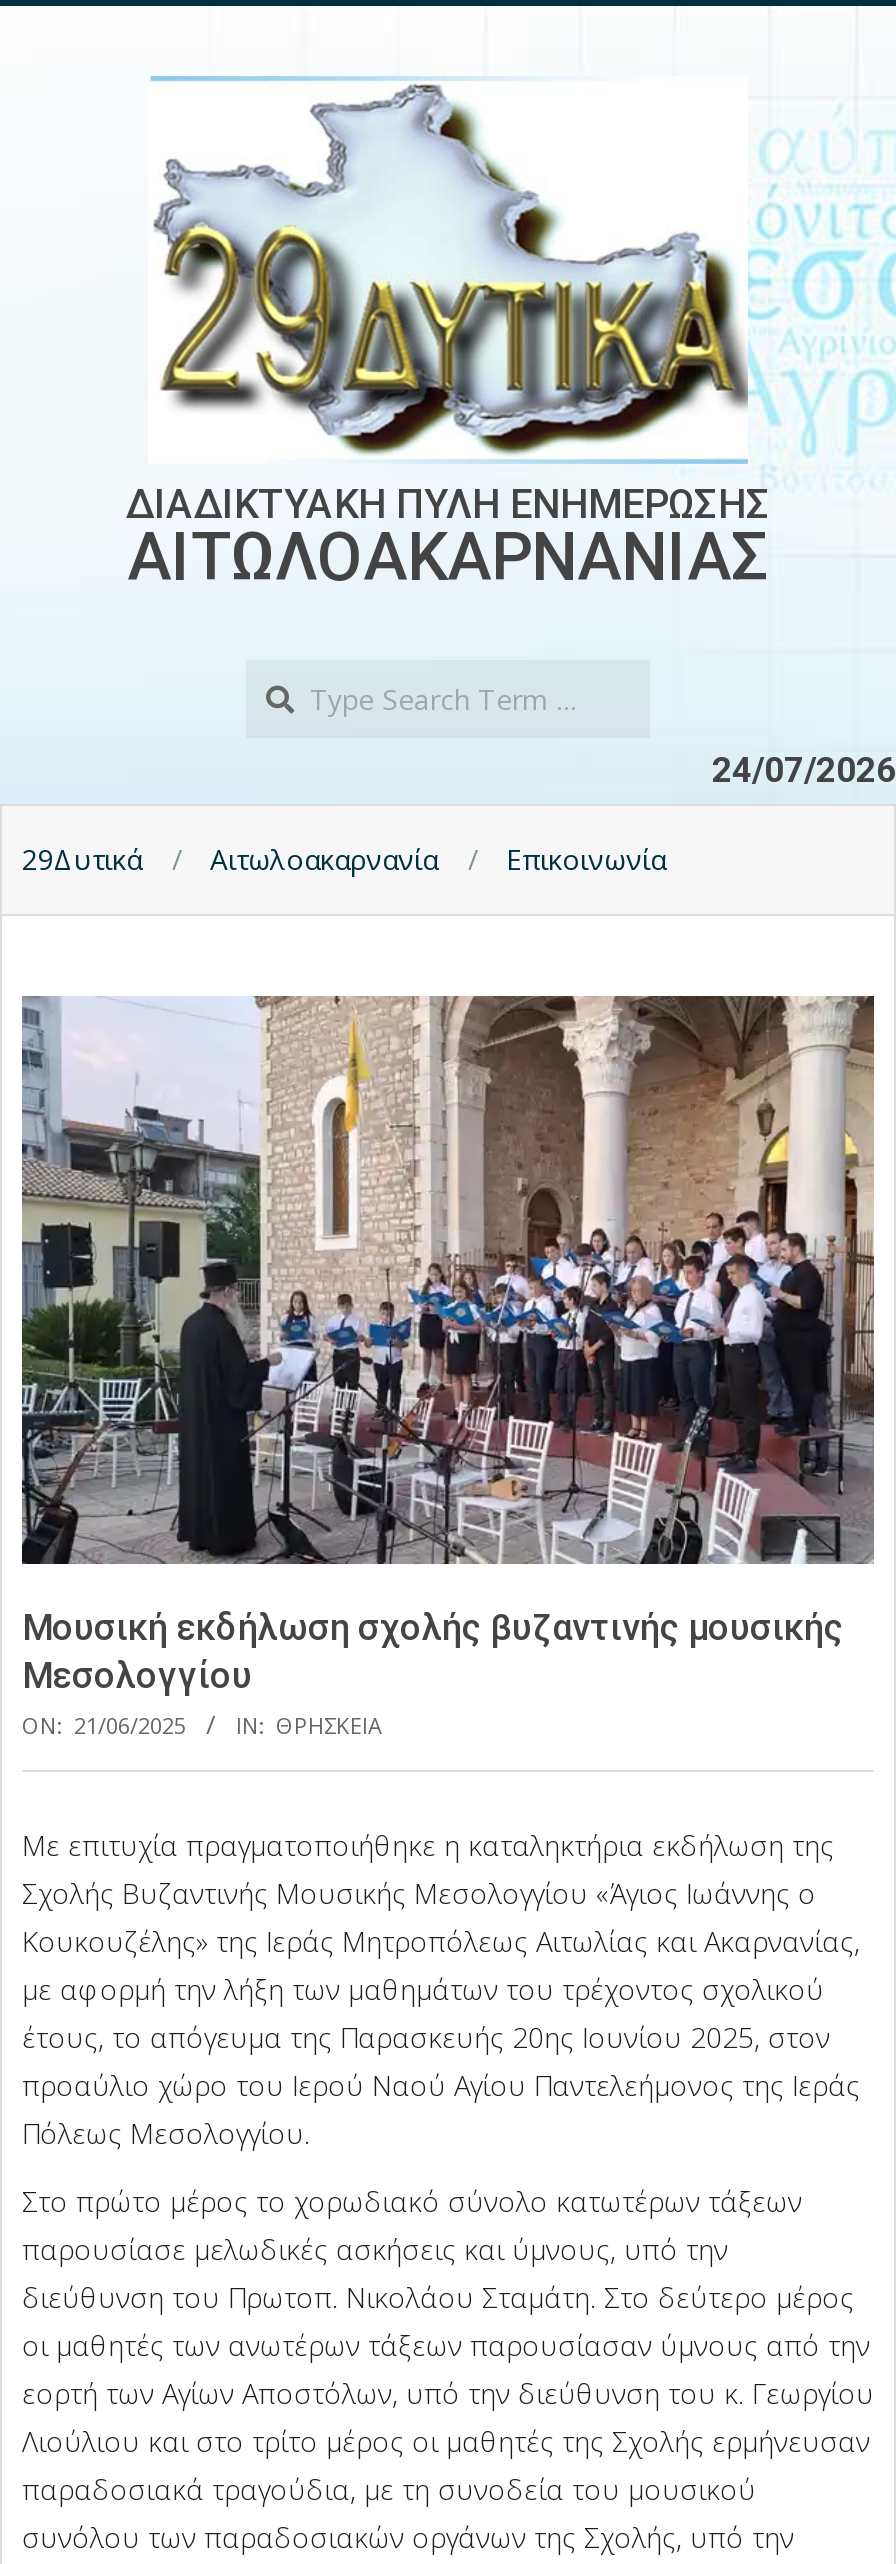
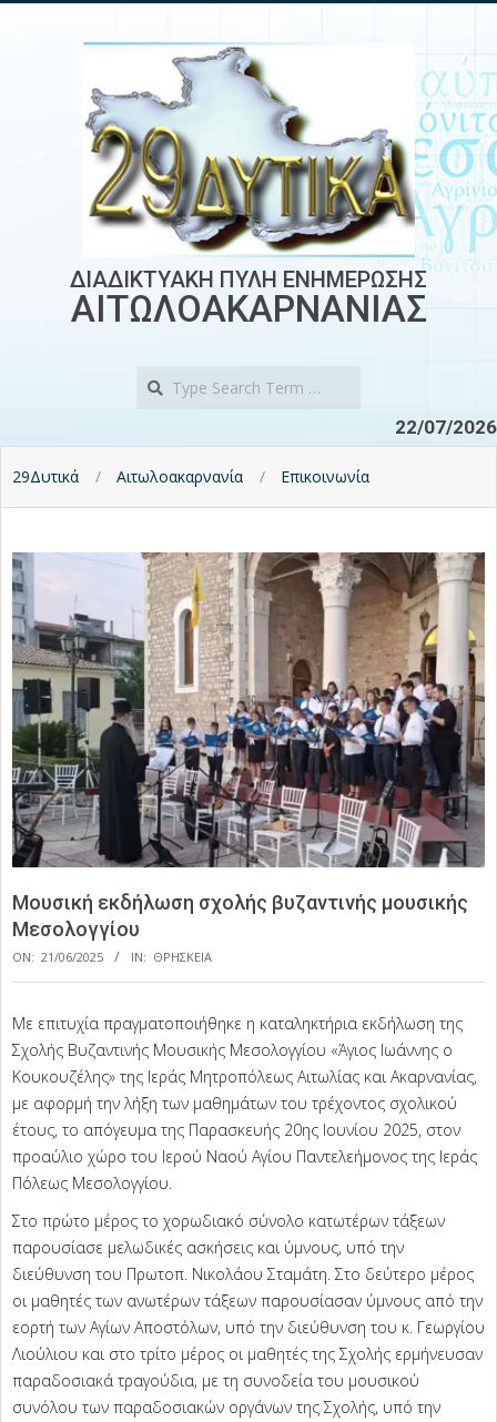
[712,750,896,790] 24/07/2026 -> [395,416,497,438] 22/07/2026

